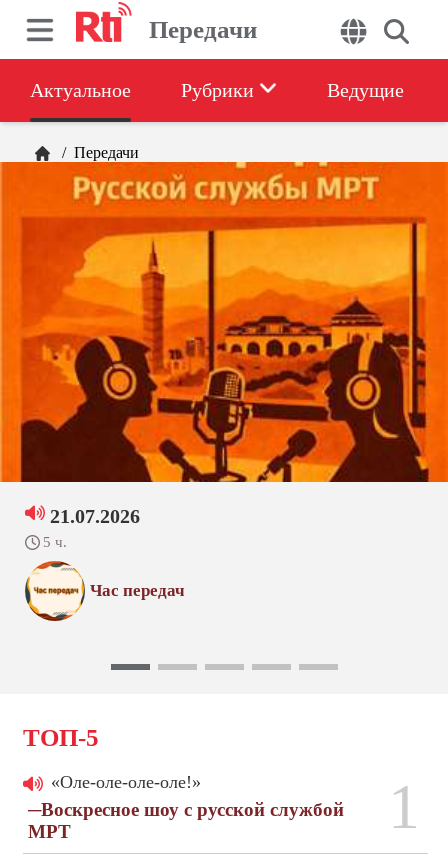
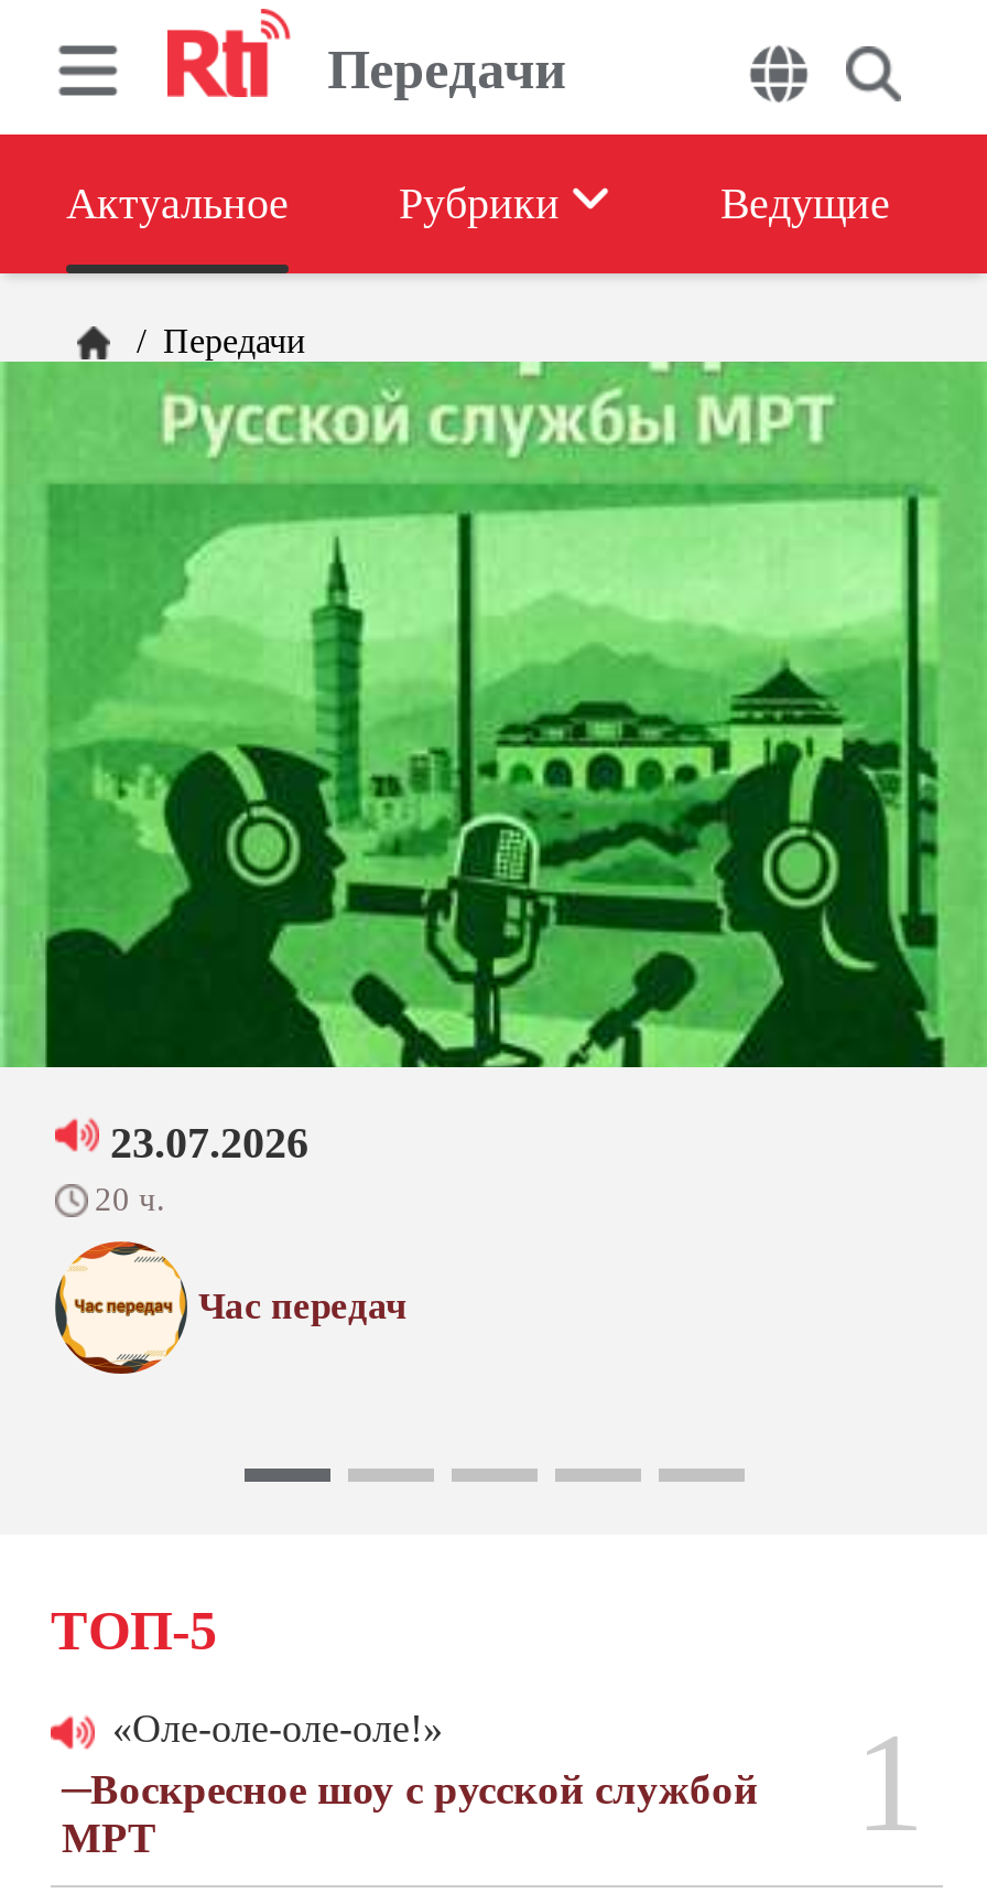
[3,161,445,527] [image] | 21.07.2026 -> [7,359,980,1166] [image] | 23.07.2026
[43,534,67,550] 5 ч. -> [95,1182,165,1217] 20 ч.

